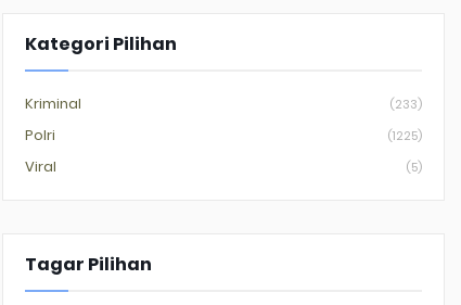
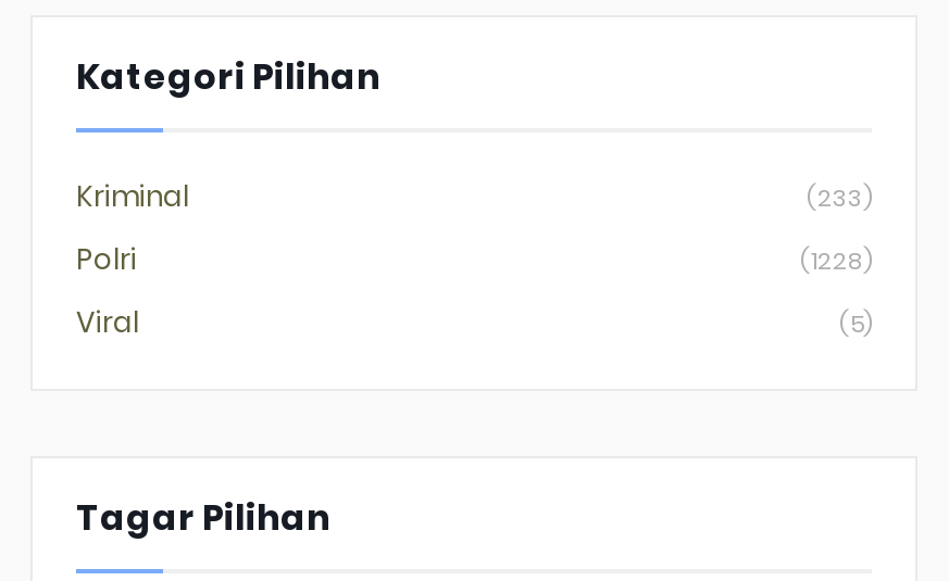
[387,127,422,144] (1225) -> [800,243,872,278] (1228)

